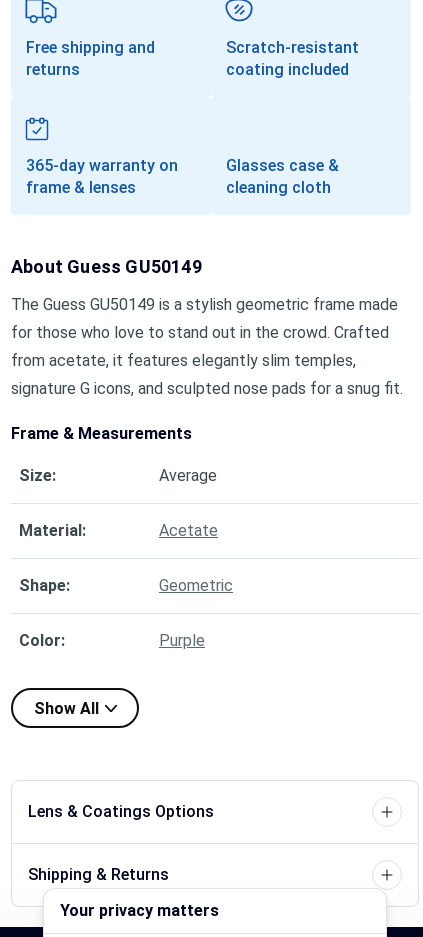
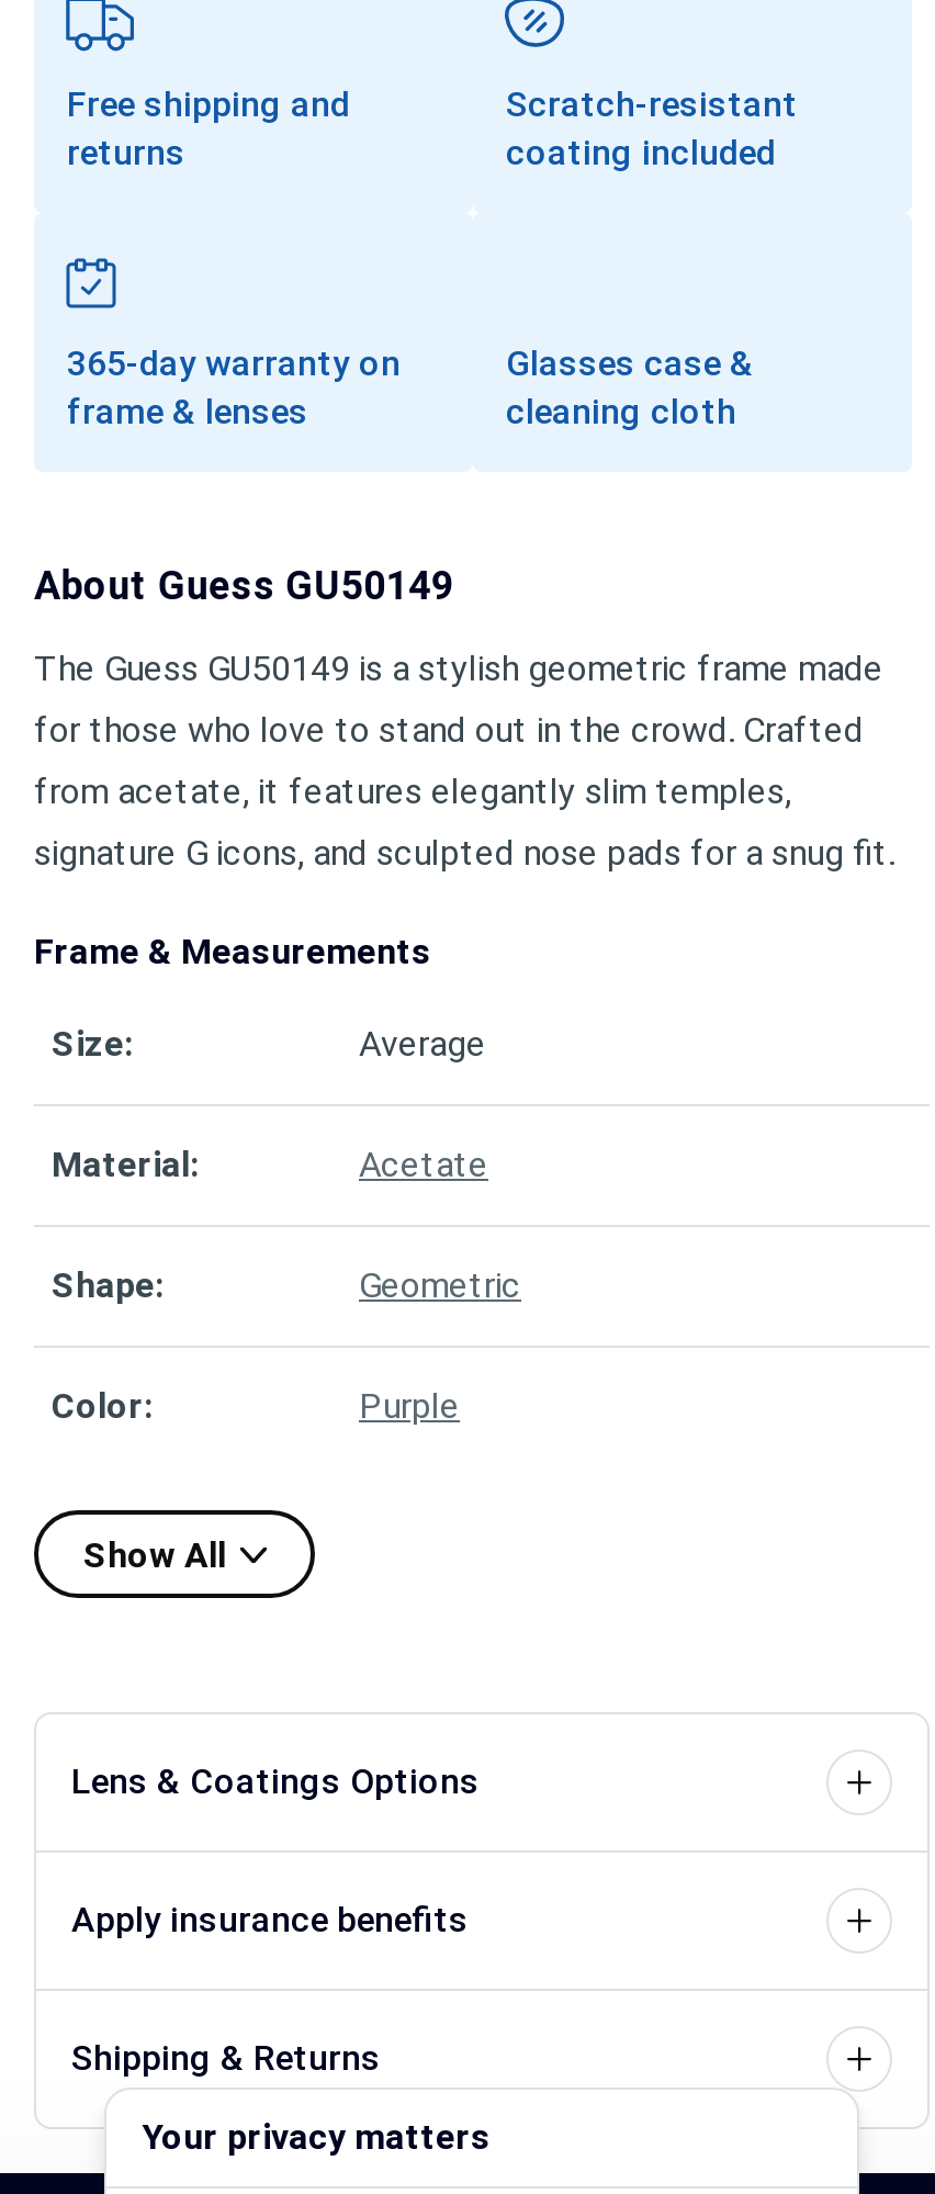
none -> [71,1899,469,1940] Apply insurance benefits

